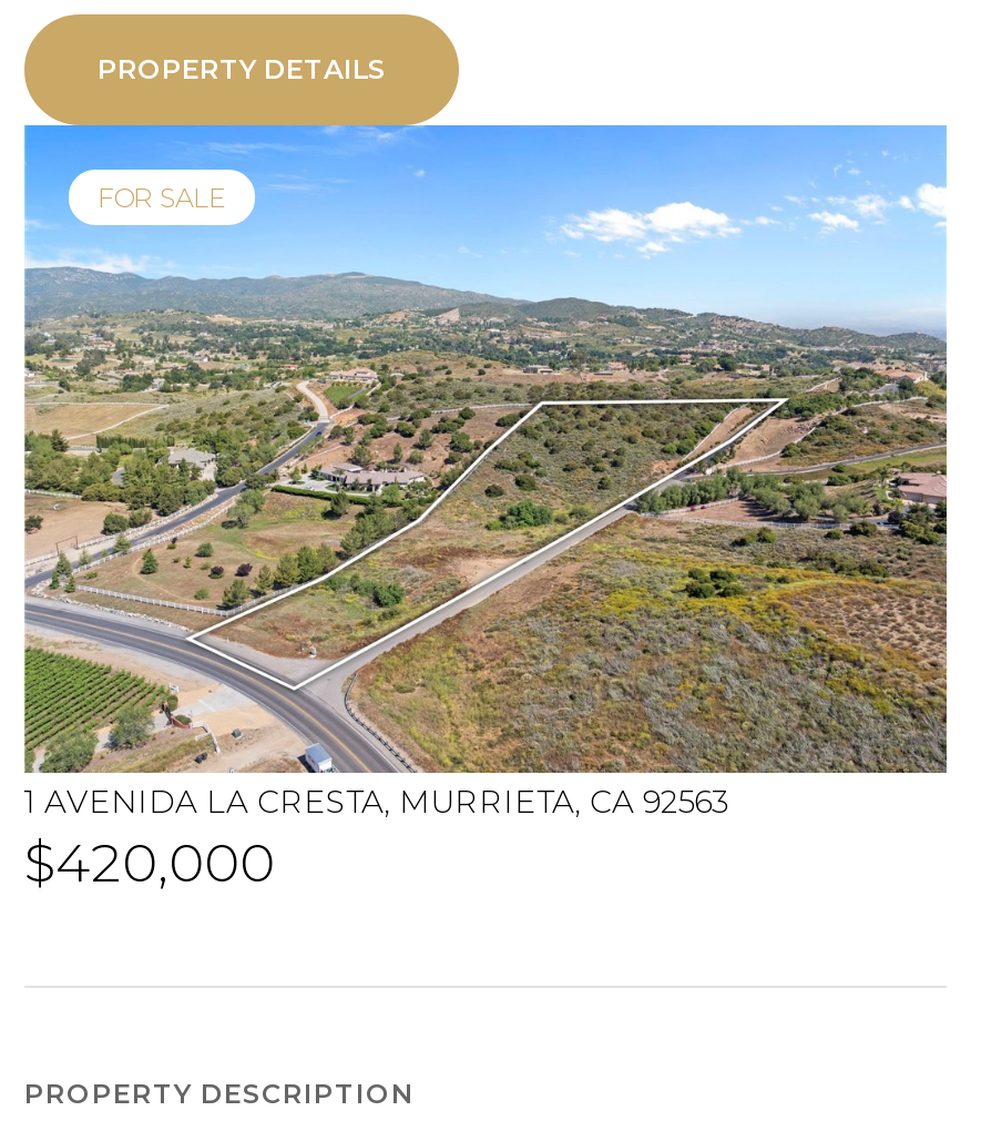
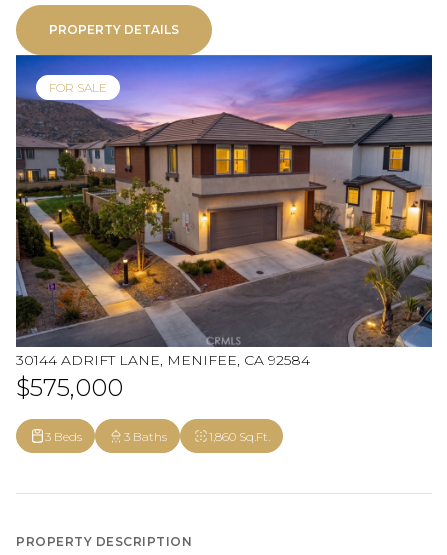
[22,123,949,895] [image] | 1 AVENIDA LA CRESTA, MURRIETA, CA 92563 | $420,000 -> [15,54,433,443] [image] | 30144 ADRIFT LANE, MENIFEE, CA 92584 | $575,000 | 3 Beds | 3 Baths | 1,860 Sq.Ft.

